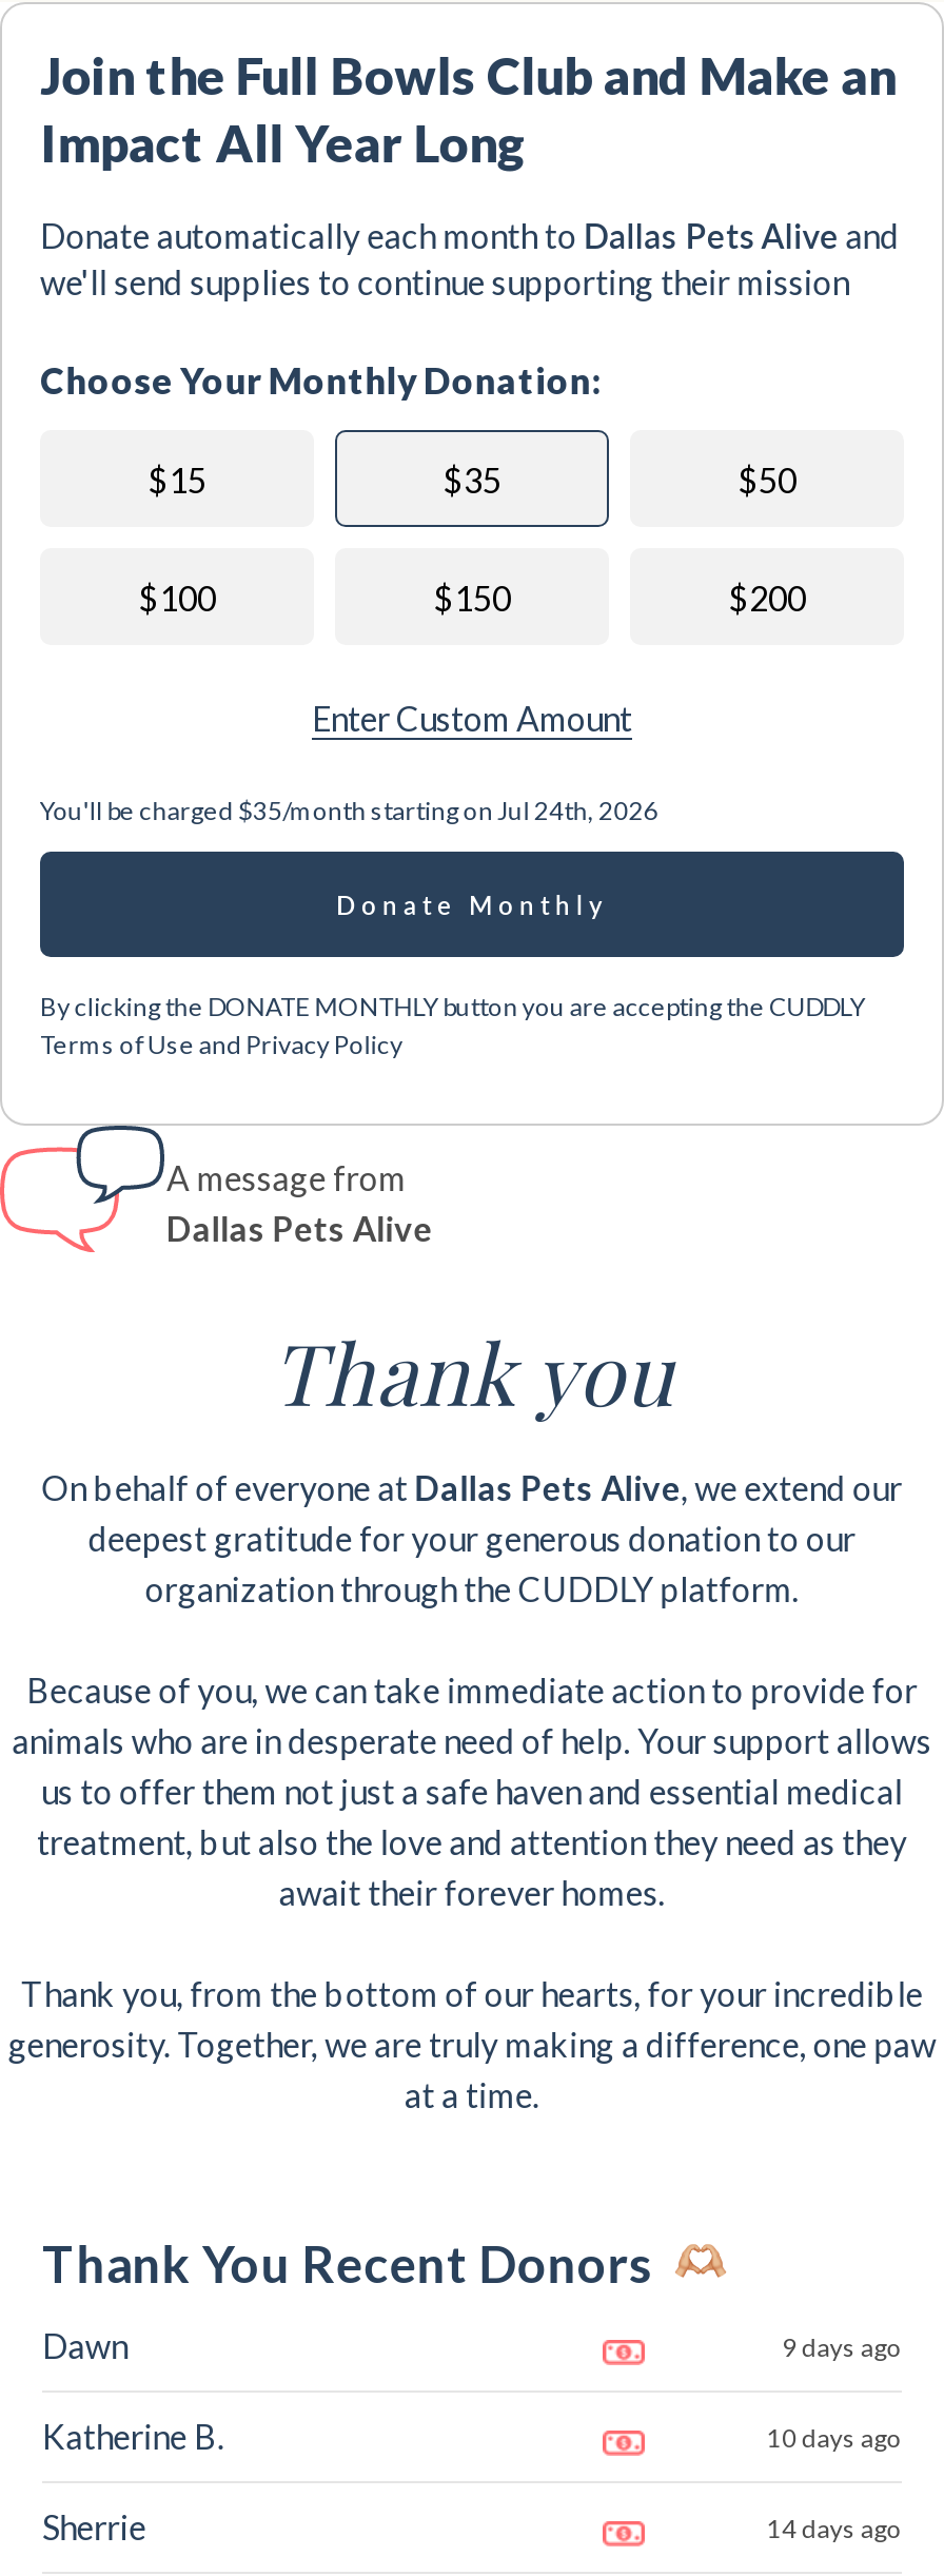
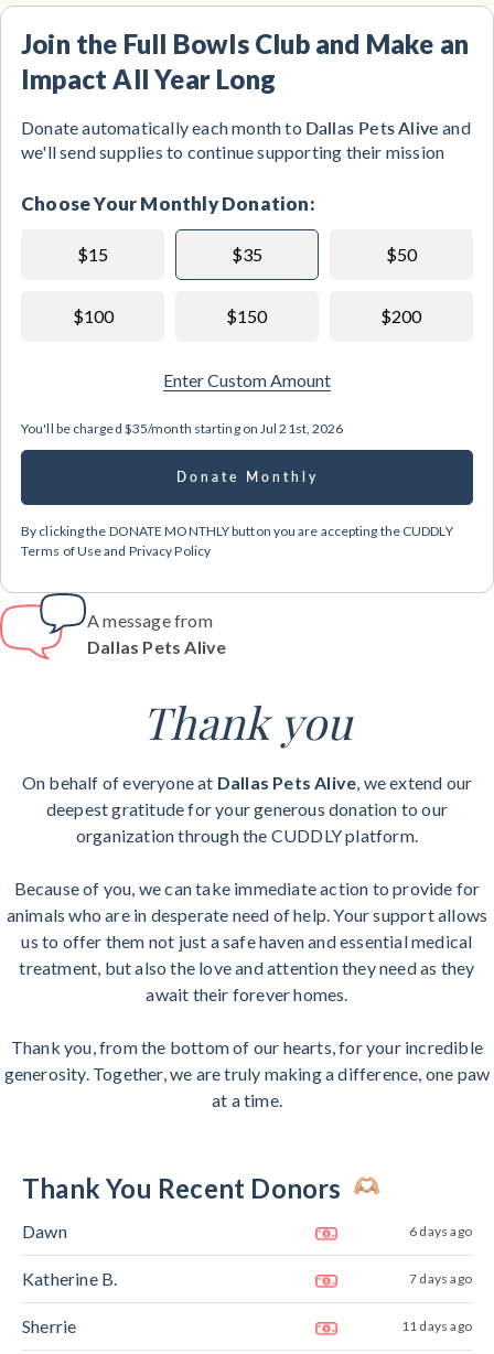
[40,796,658,827] You'll be charged $35/month starting on Jul 24th, 2026 -> [21,420,343,436] You'll be charged $35/month starting on Jul 21st, 2026
[782,2331,902,2363] 9 days ago -> [409,1223,472,1239] 6 days ago
[767,2422,902,2454] 10 days ago -> [409,1270,472,1287] 7 days ago
[767,2513,902,2544] 14 days ago -> [401,1318,472,1334] 11 days ago

